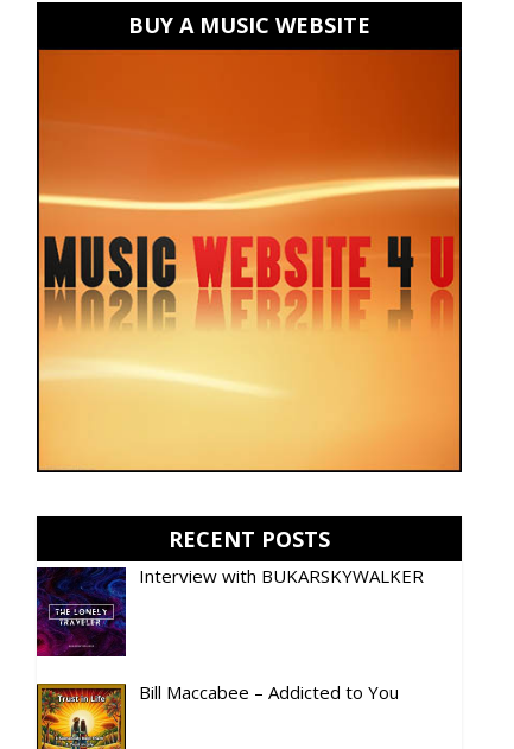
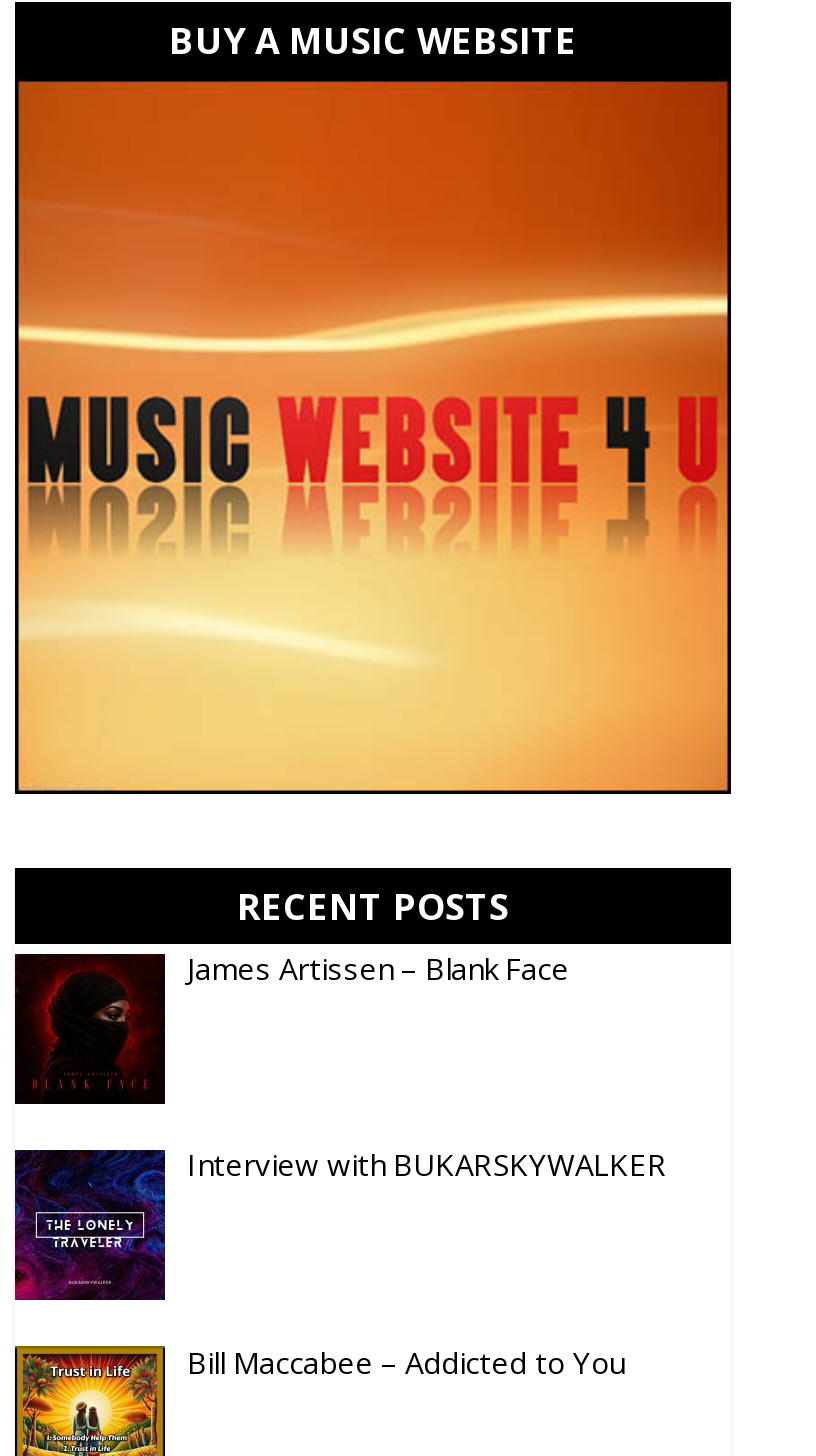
none -> [13,948,569,1106] [image] | James Artissen – Blank Face

